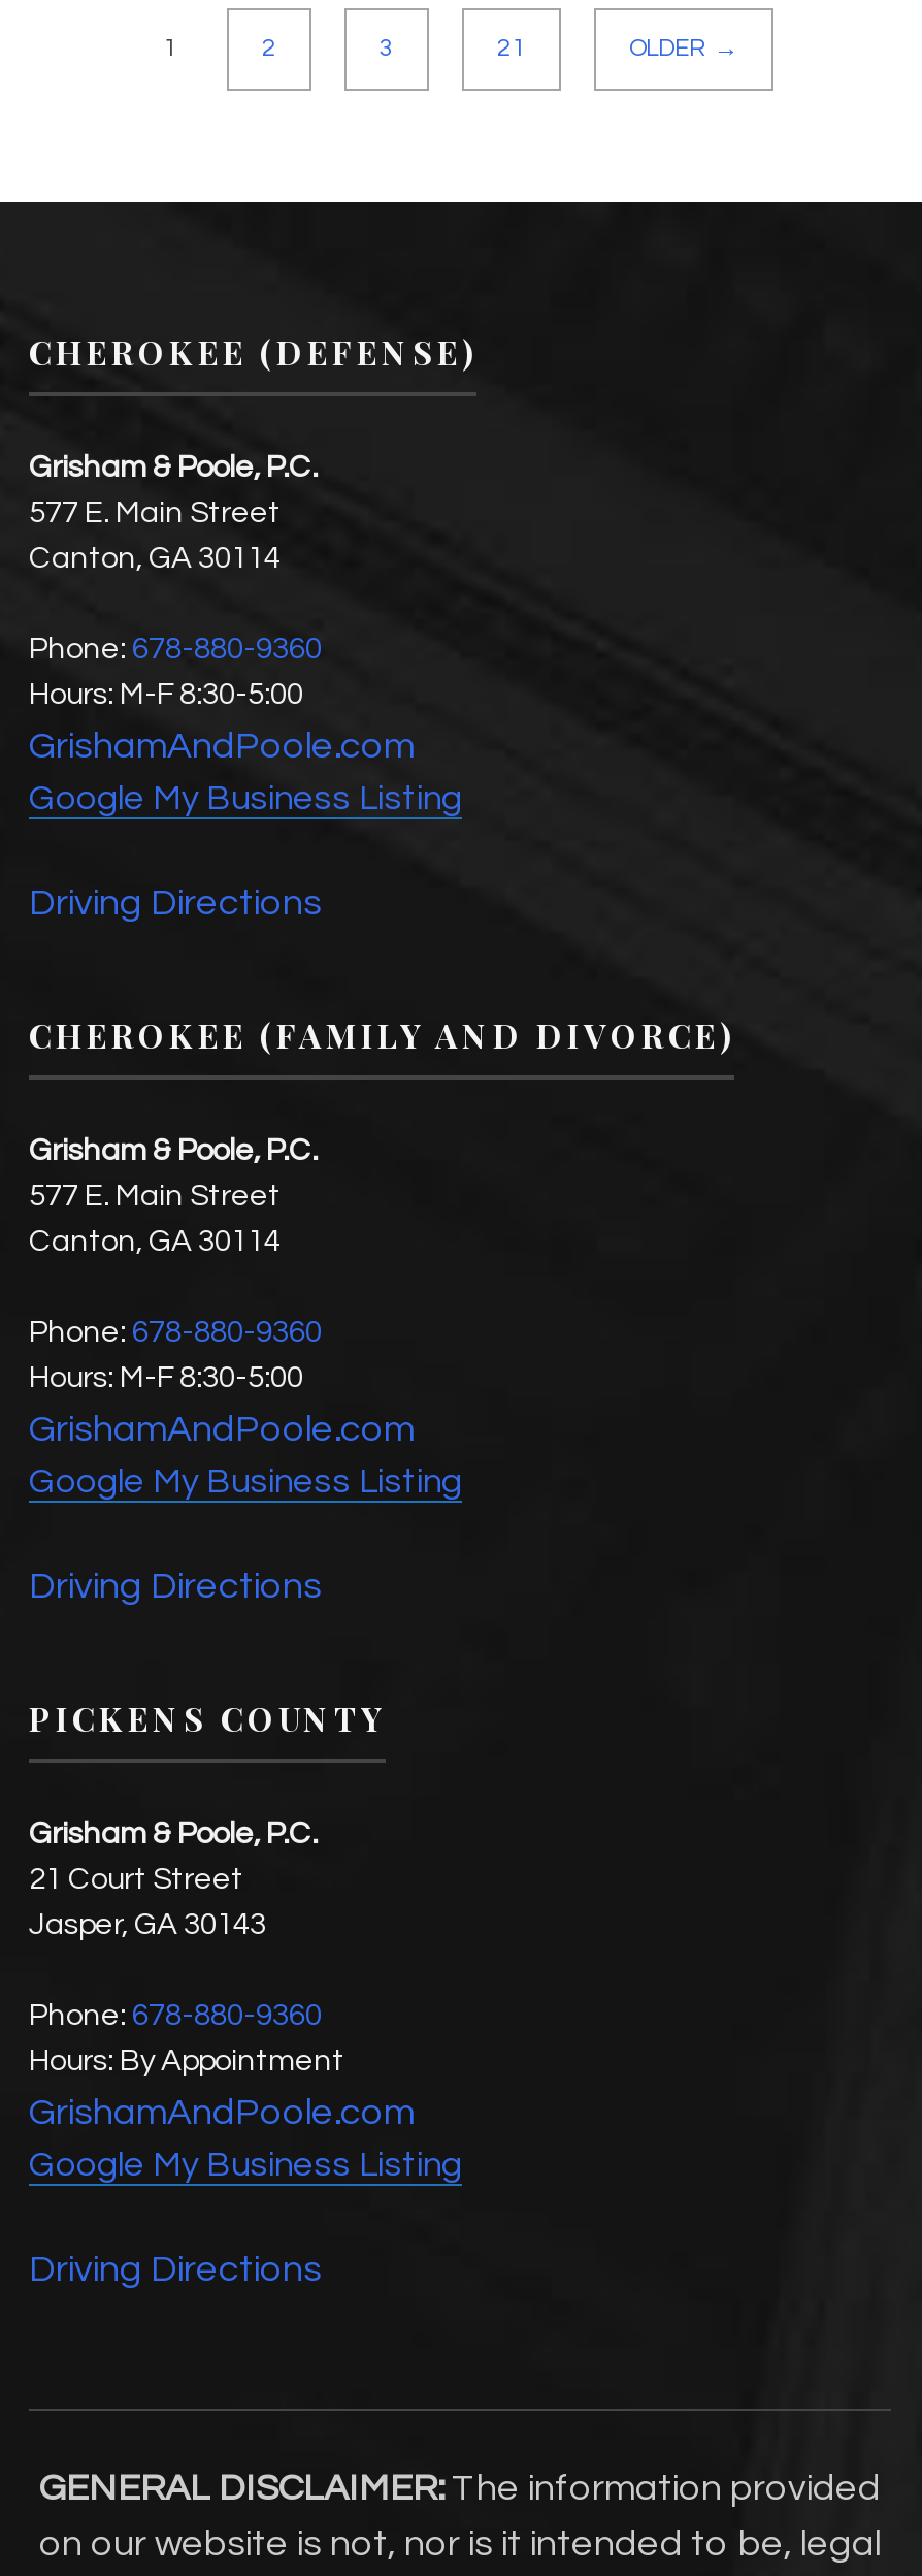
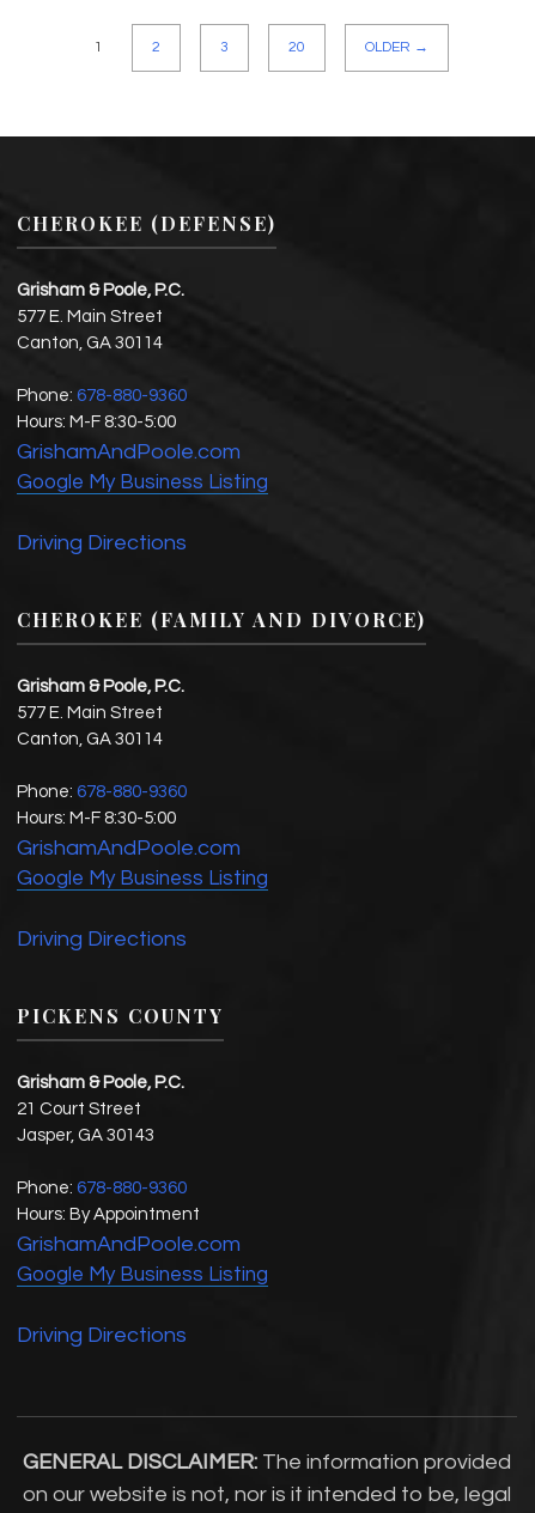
[497,35,526,62] 21 -> [288,40,305,55] 20

